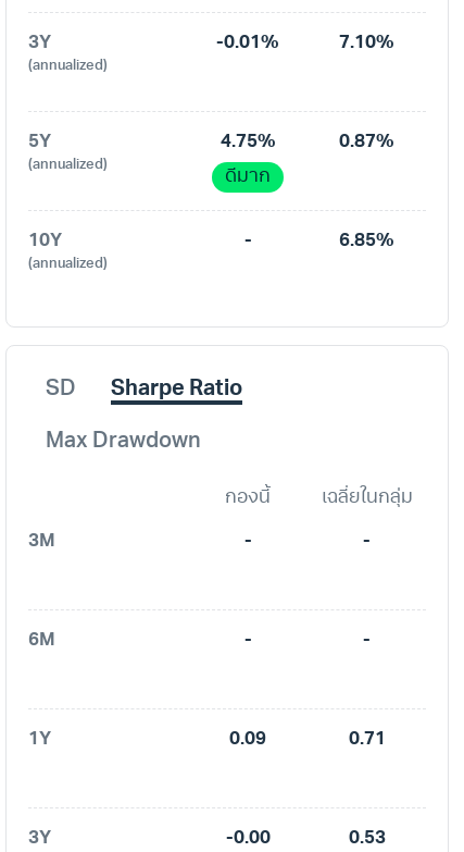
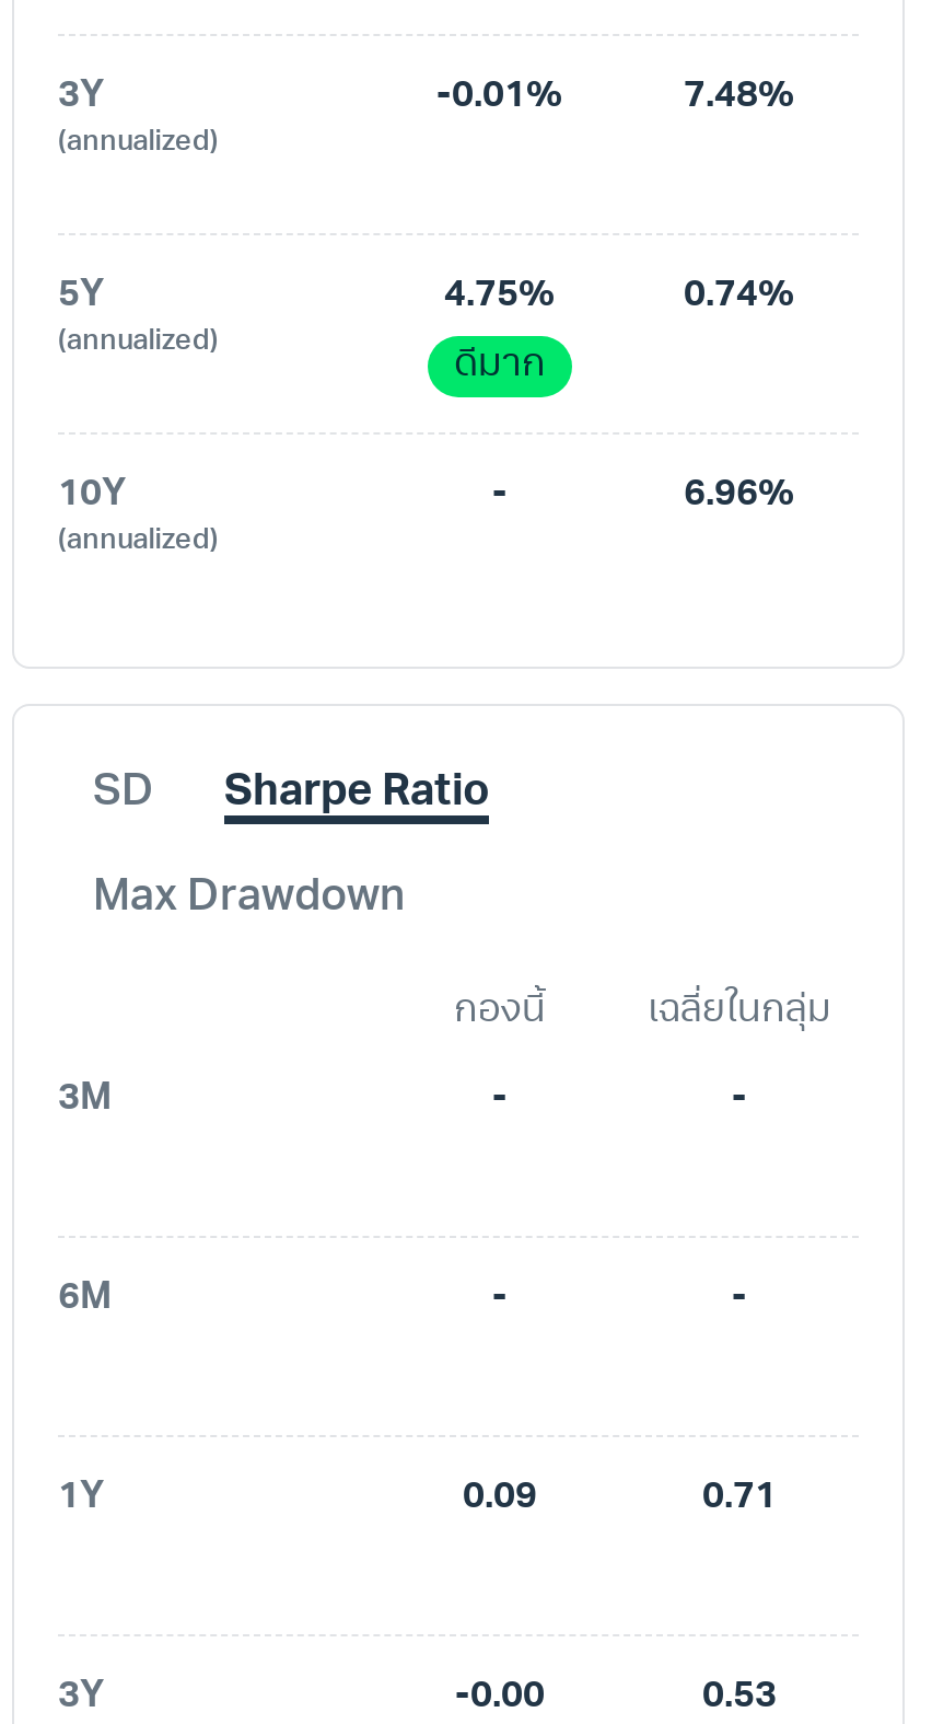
[339,34,394,52] 7.10% -> [684,78,795,115] 7.48%
[339,133,394,151] 0.87% -> [684,277,795,315] 0.74%
[339,232,394,250] 6.85% -> [684,477,795,514] 6.96%

